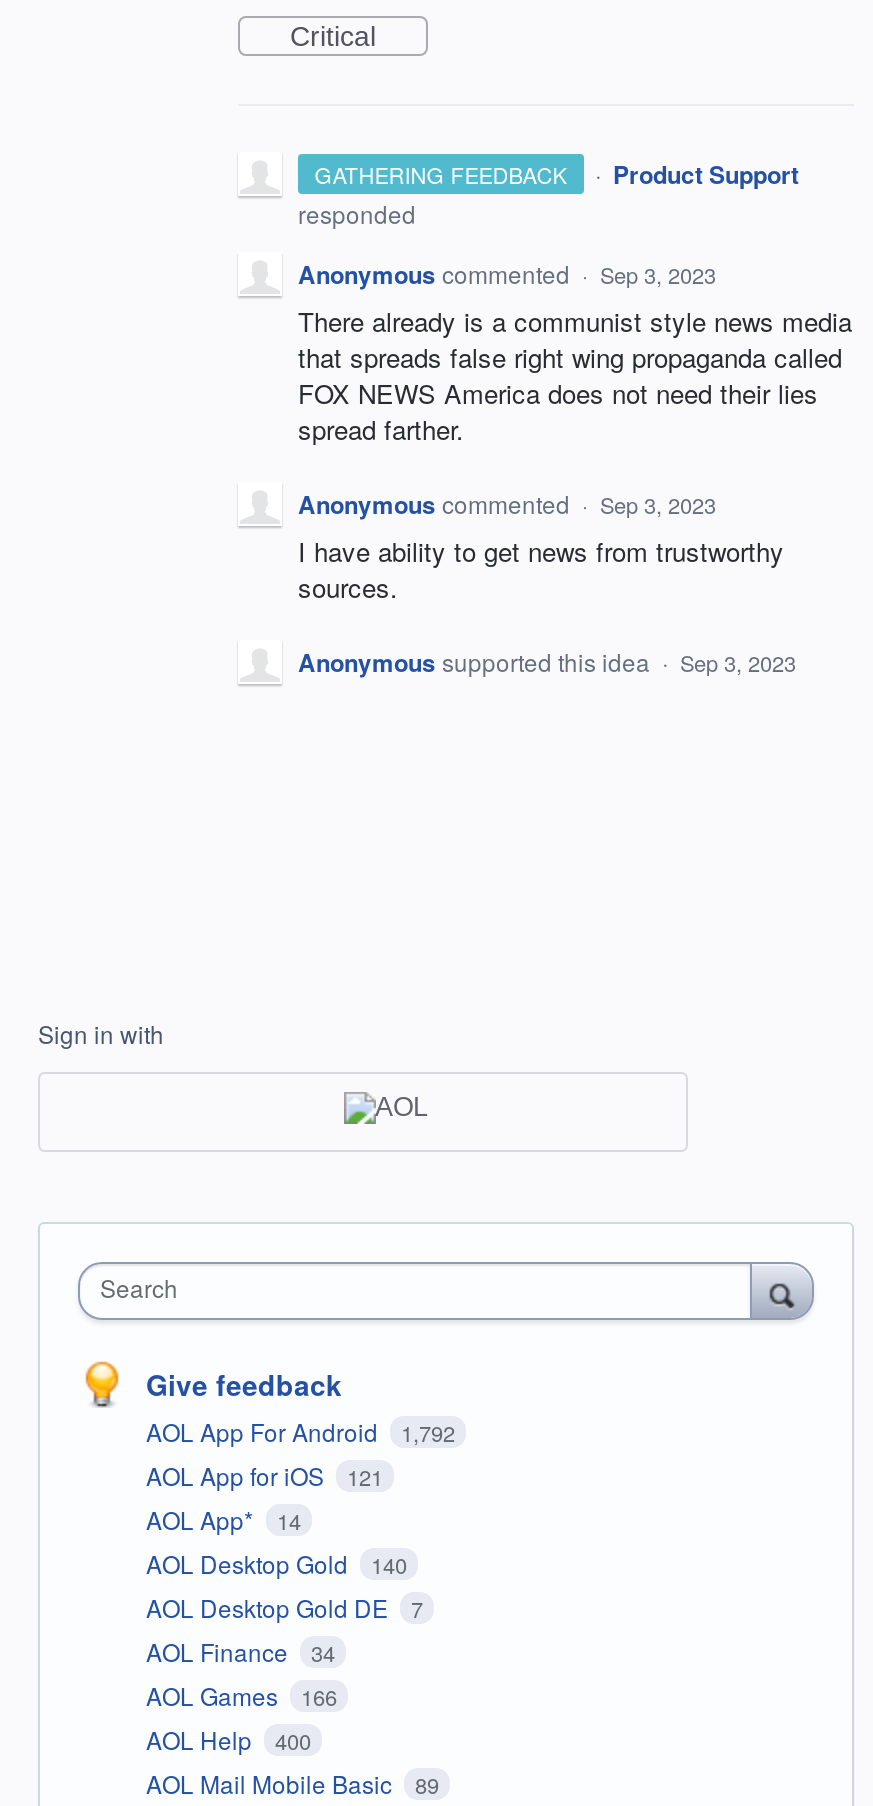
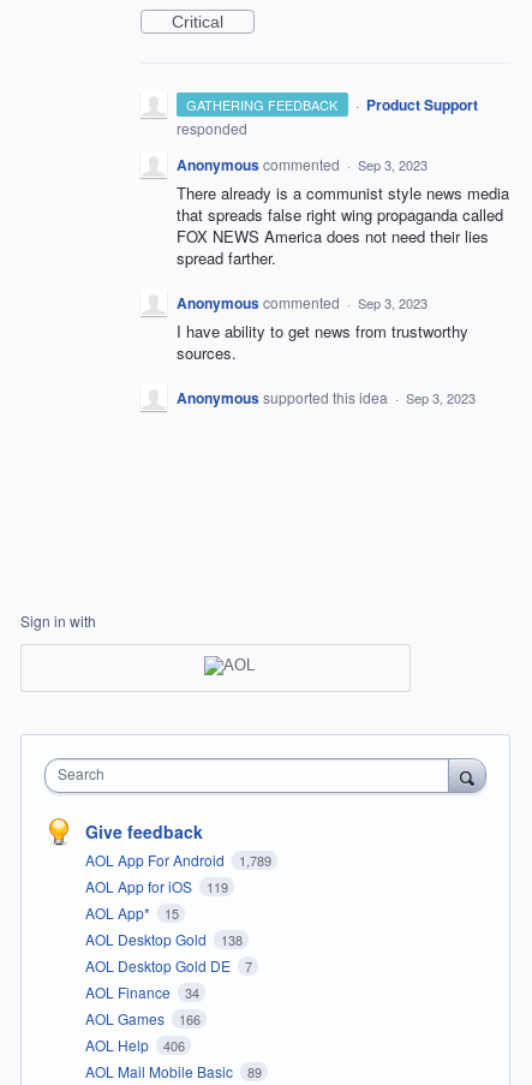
[146,1414,455,1448] AOL App For Android 1,792 -> [85,849,271,870] AOL App For Android 1,789
[146,1458,383,1492] AOL App for iOS 121 -> [85,876,228,896] AOL App for iOS 119
[146,1502,301,1536] AOL App* 14 -> [85,902,178,923] AOL App* 15
[146,1546,407,1580] AOL Desktop Gold 140 -> [85,929,242,949] AOL Desktop Gold 138
[146,1722,311,1756] AOL Help 400 -> [85,1035,184,1055] AOL Help 406

